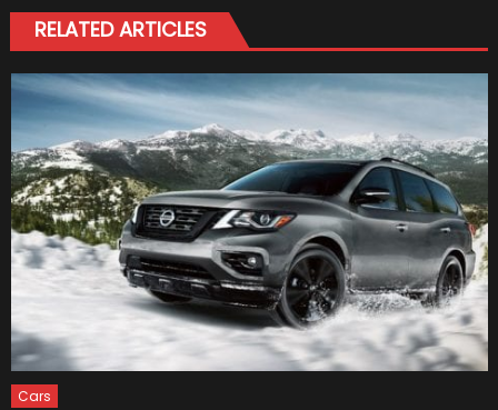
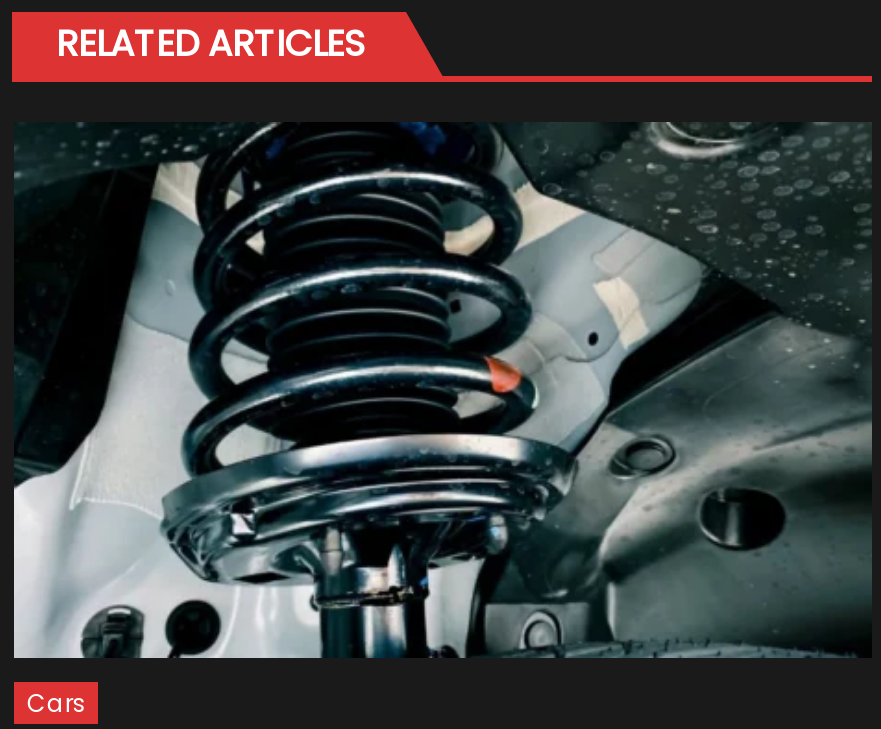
[10,72,489,372] [image] -> [14,123,872,659] [image]

